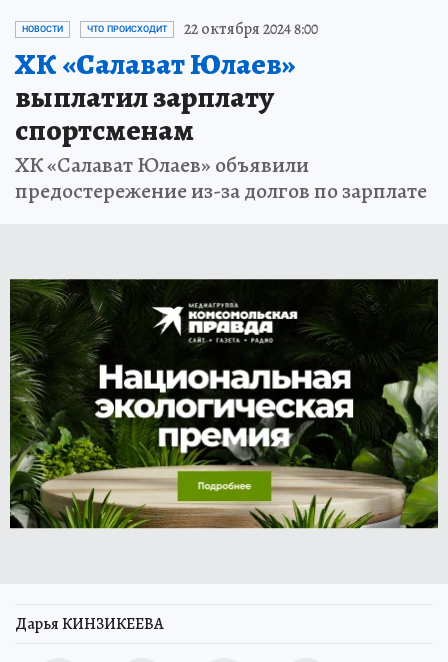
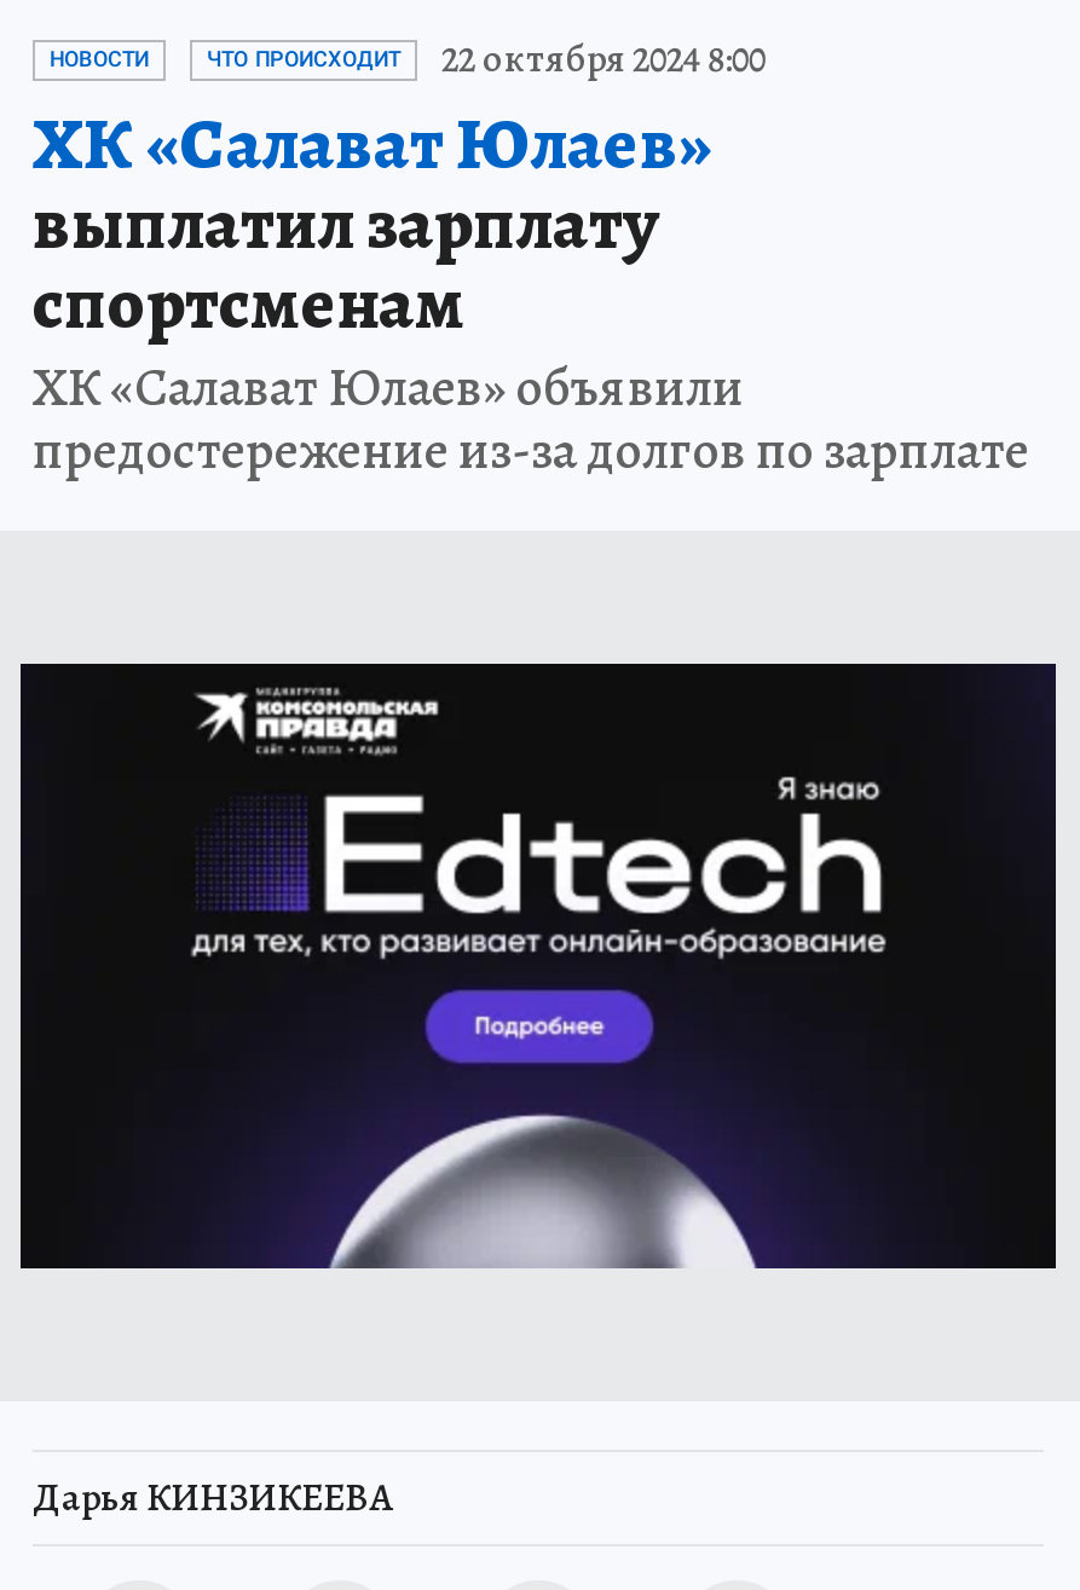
[9,279,439,529] [image] -> [18,661,1058,1271] [image]

